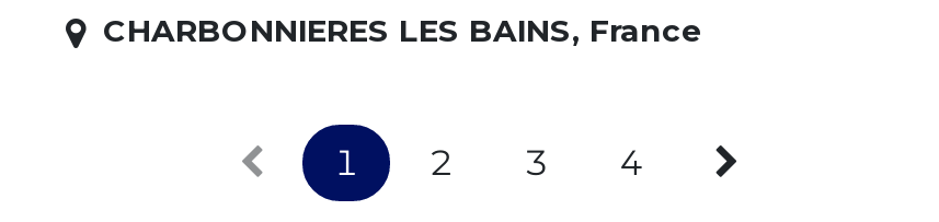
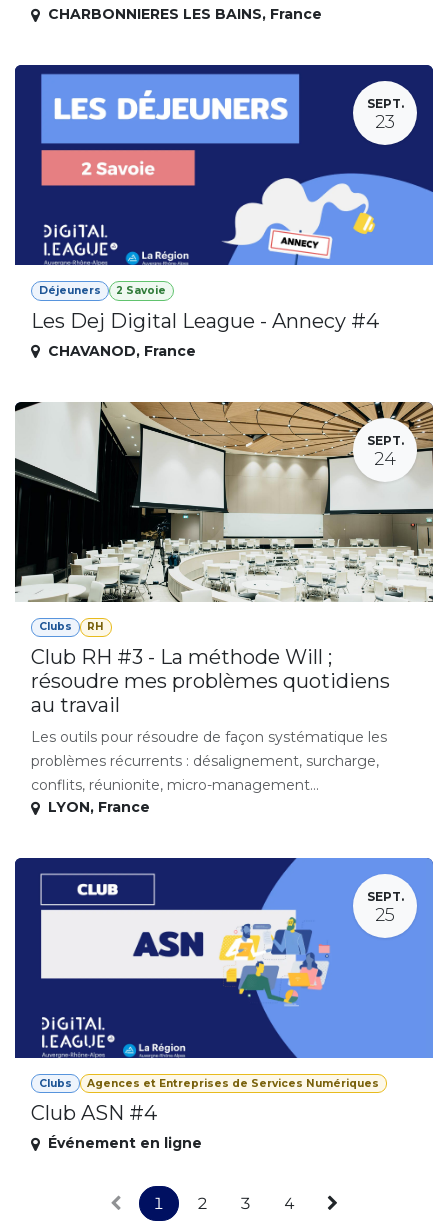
none -> [14,64,434,266] [image] | SEPT. | 23
none -> [14,401,434,603] [image] | SEPT. | 24
none -> [14,857,434,1059] [image] | SEPT. | 25
none -> [31,284,379,360] Déjeuners | 2 Savoie | Les Dej Digital League - Annecy #4 | CHAVANOD, France
none -> [31,620,390,816] Clubs | RH | Club RH #3 - La méthode Will ; | résoudre mes problèmes quotidiens | au travail | Les outils pour résoudre de façon systématique les | problèmes récurrents : désalignement, surcharge, | conflits, réunionite, micro-management... | LYON, France
none -> [31,1077,379,1152] Clubs | Agences et Entreprises de Services Numériques | Club ASN #4 | Événement en ligne

